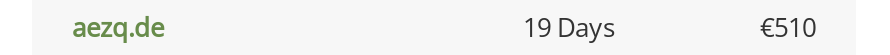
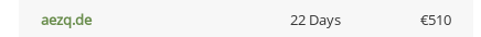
[523,8,615,44] 19 Days -> [290,9,340,29] 22 Days

